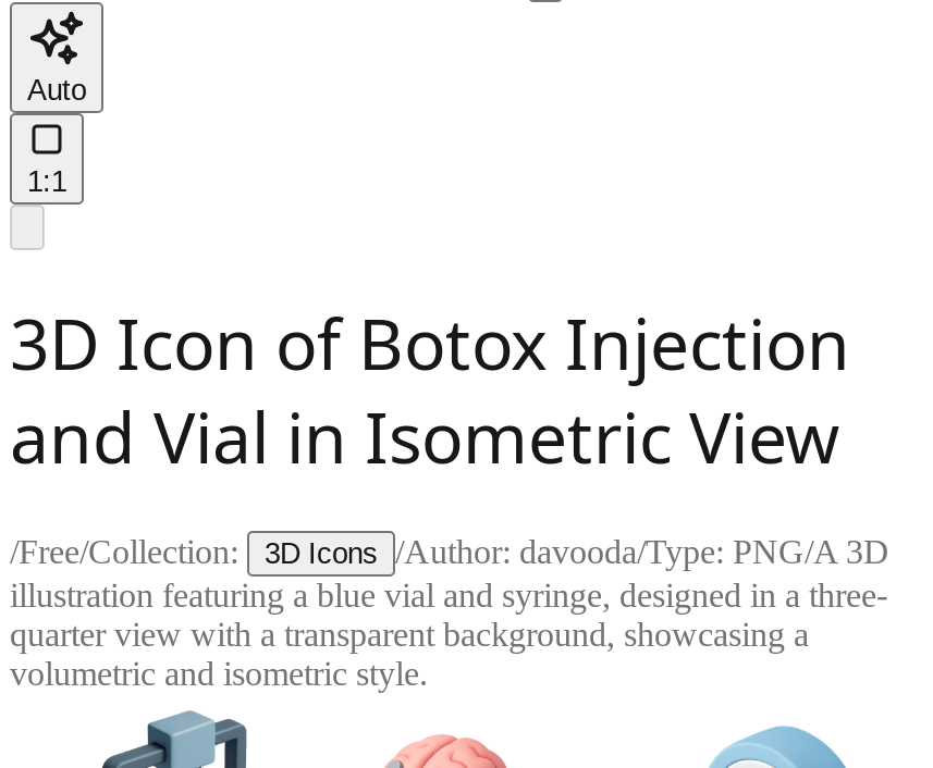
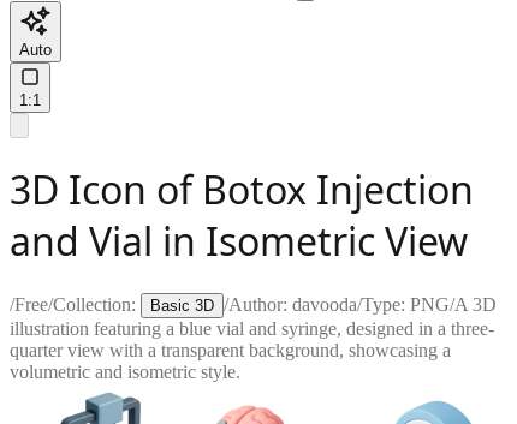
[265,533,889,570] 3D Icons /Author: davooda/Type: PNG/A 3D -> [150,294,497,315] Basic 3D /Author: davooda/Type: PNG/A 3D

